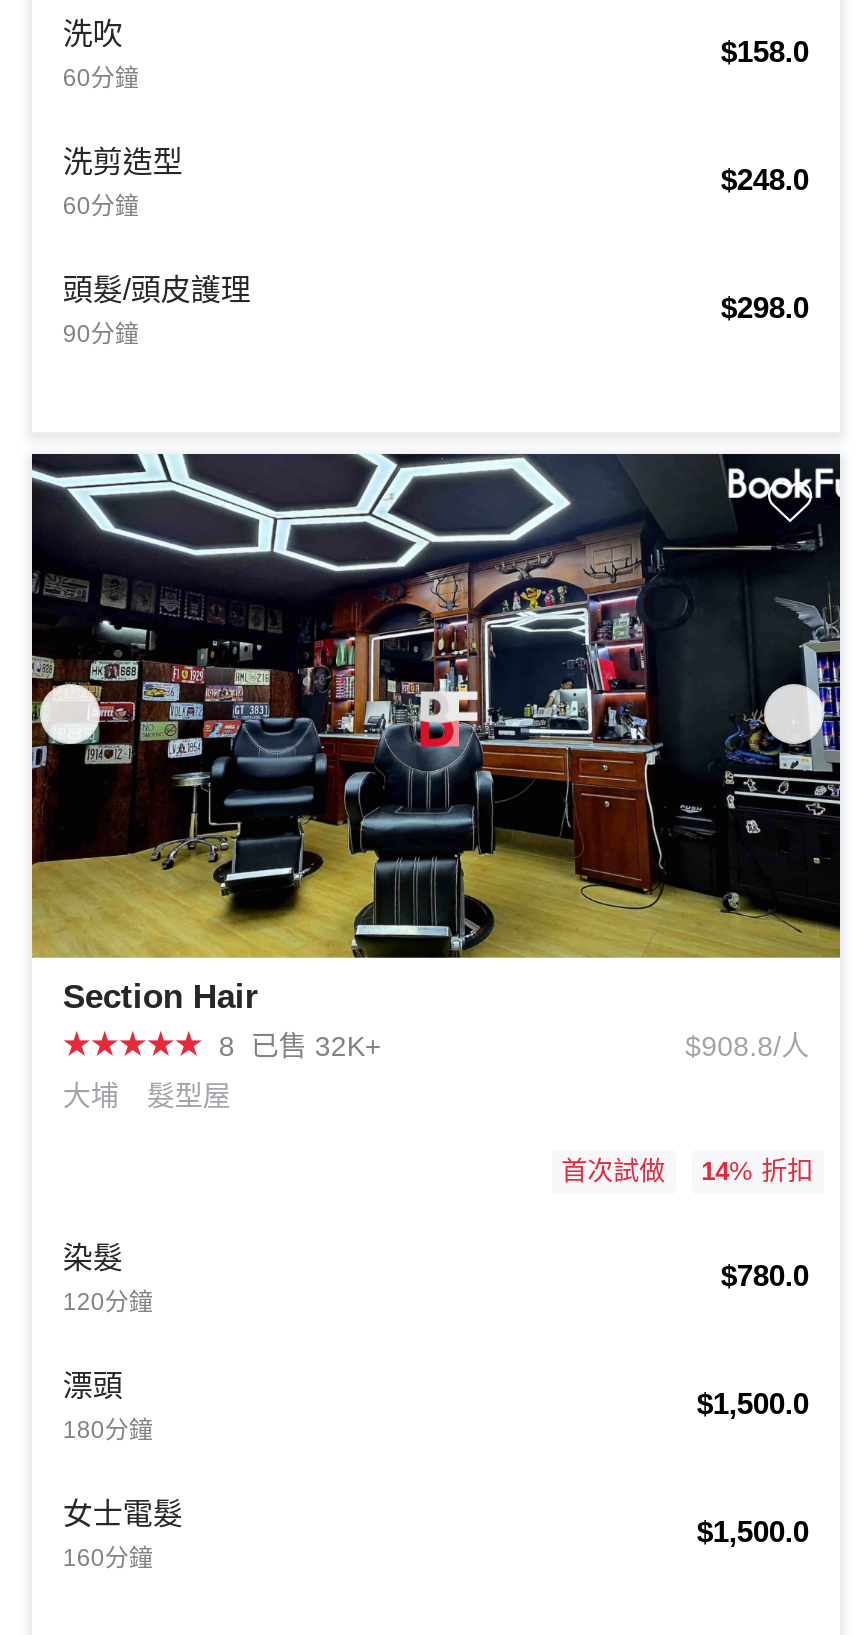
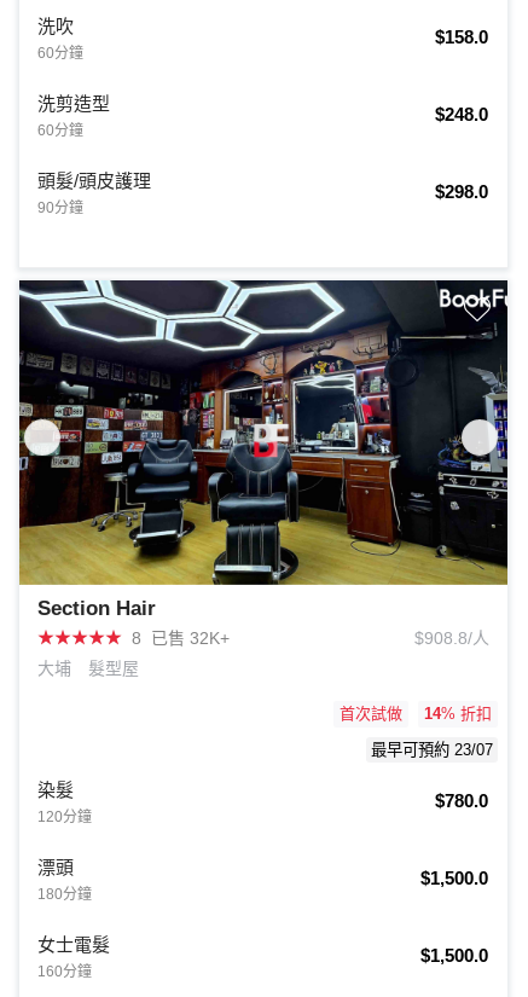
none -> [370,741,492,759] 最早可預約 23/07

